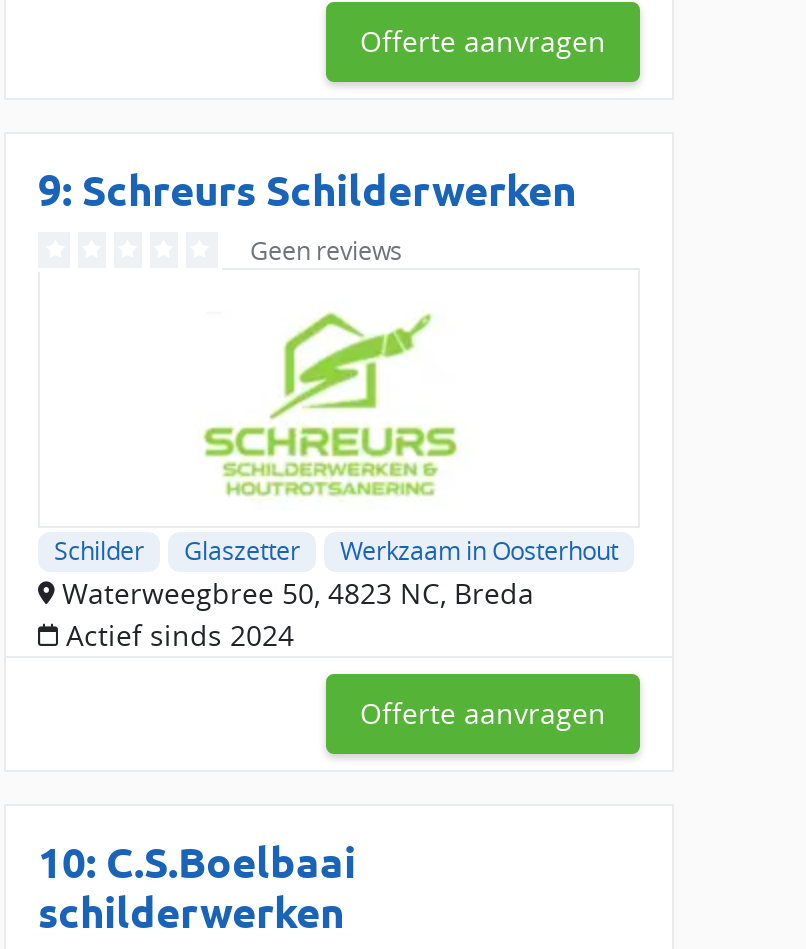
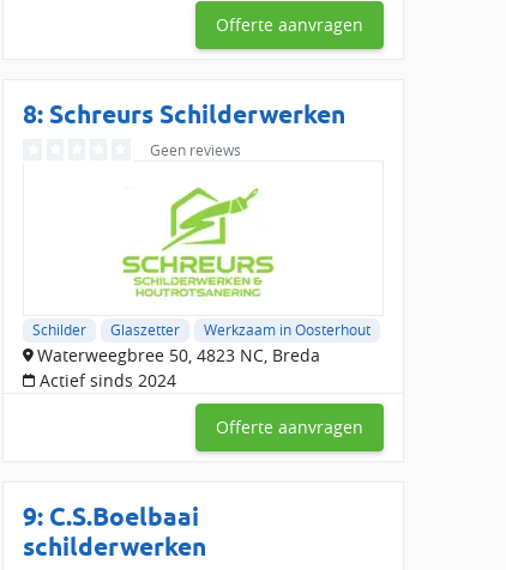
[38,166,576,216] 9: Schreurs Schilderwerken -> [23,99,345,129] 8: Schreurs Schilderwerken
[38,838,356,888] 10: C.S.Boelbaai -> [23,502,199,532] 9: C.S.Boelbaai

